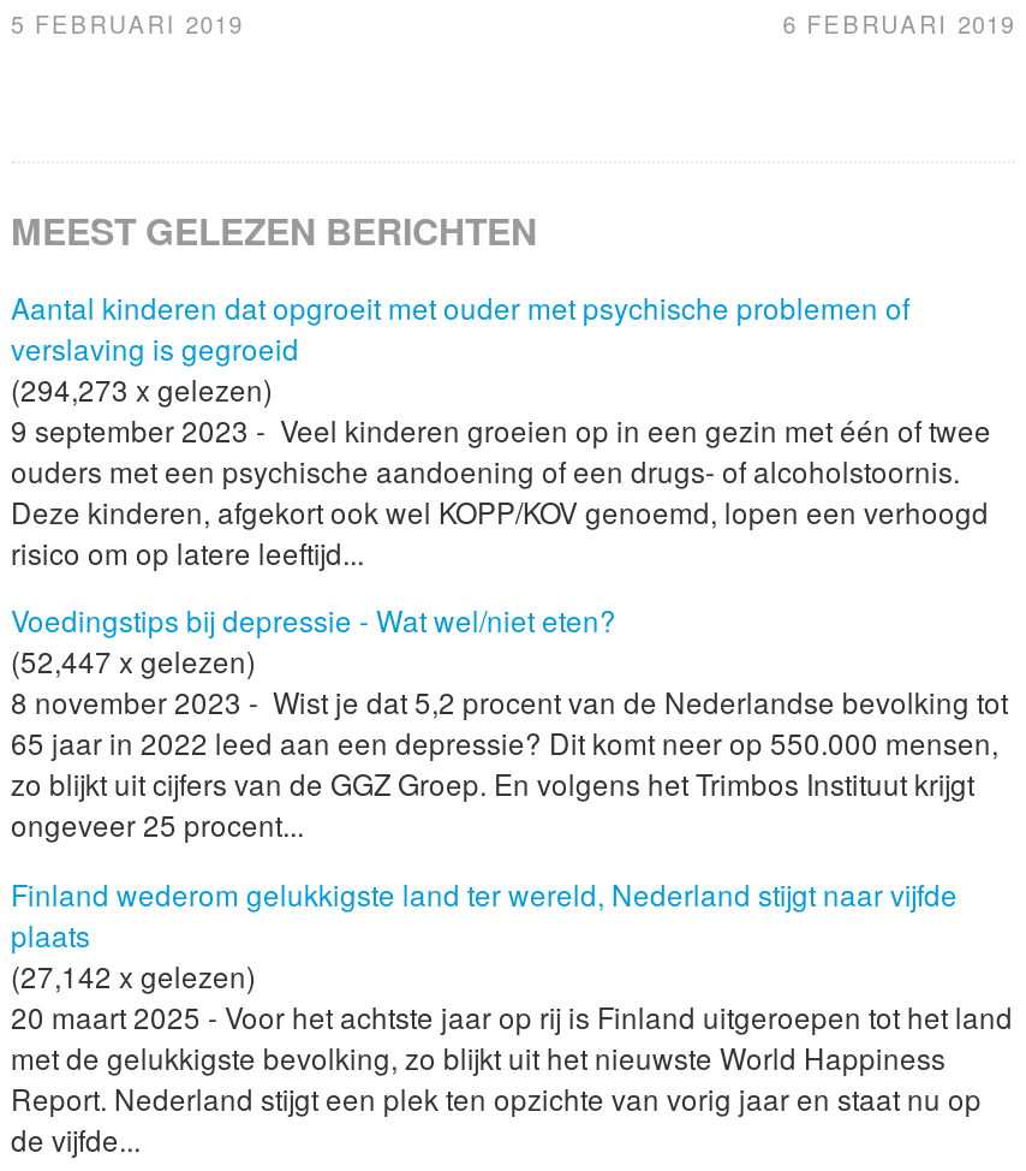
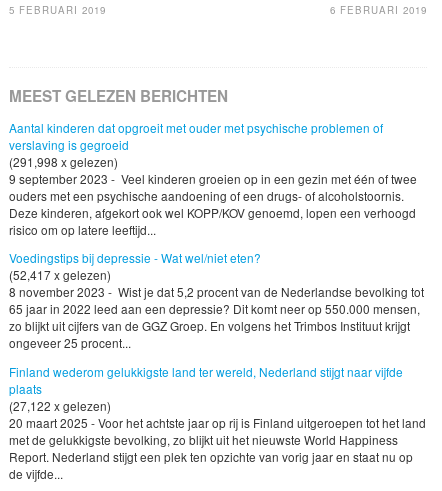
[11,367,273,408] (294,273 x gelezen) -> [9,152,118,169] (291,998 x gelezen)
[11,641,256,681] (52,447 x gelezen) -> [9,266,111,283] (52,417 x gelezen)
[11,955,256,996] (27,142 x gelezen) -> [9,397,111,414] (27,122 x gelezen)

